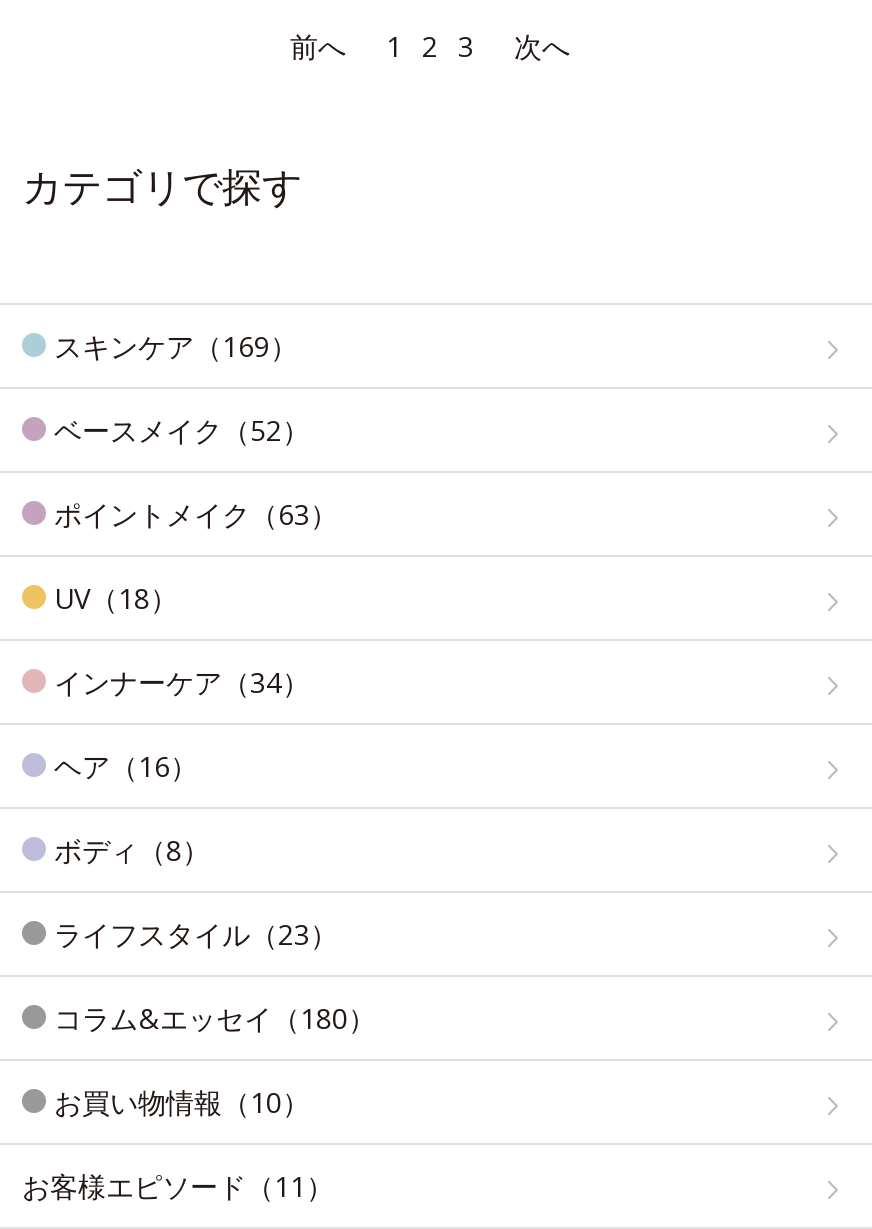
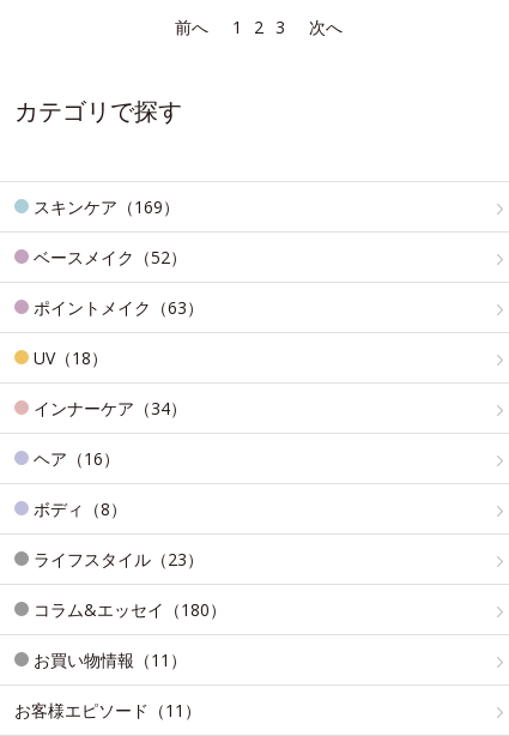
[54,1083,310,1121] お買い物情報（10） -> [34,648,187,671] お買い物情報（11）

